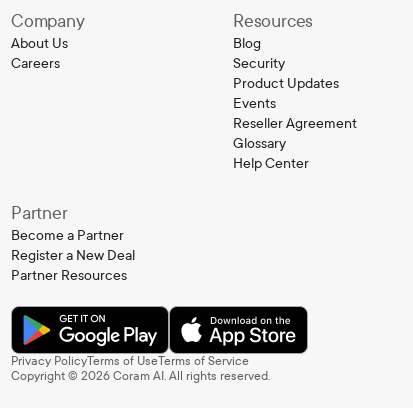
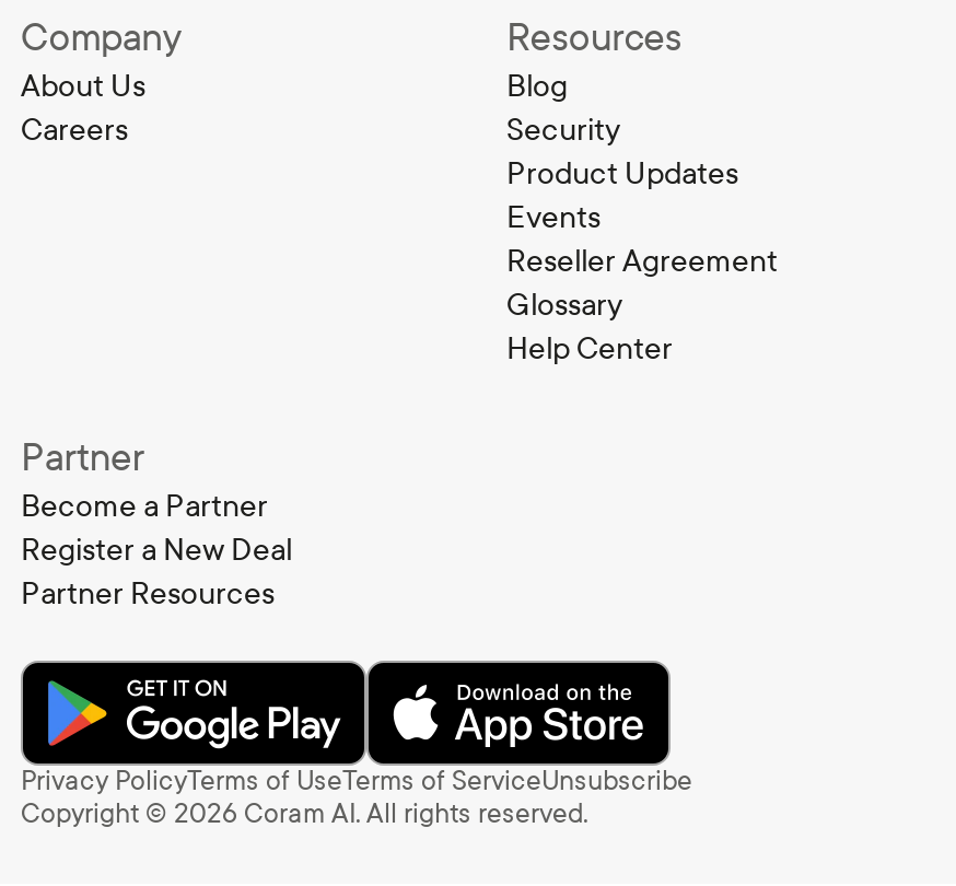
[11,354,249,368] Privacy PolicyTerms of UseTerms of Service -> [21,767,692,797] Privacy PolicyTerms of UseTerms of ServiceUnsubscribe

